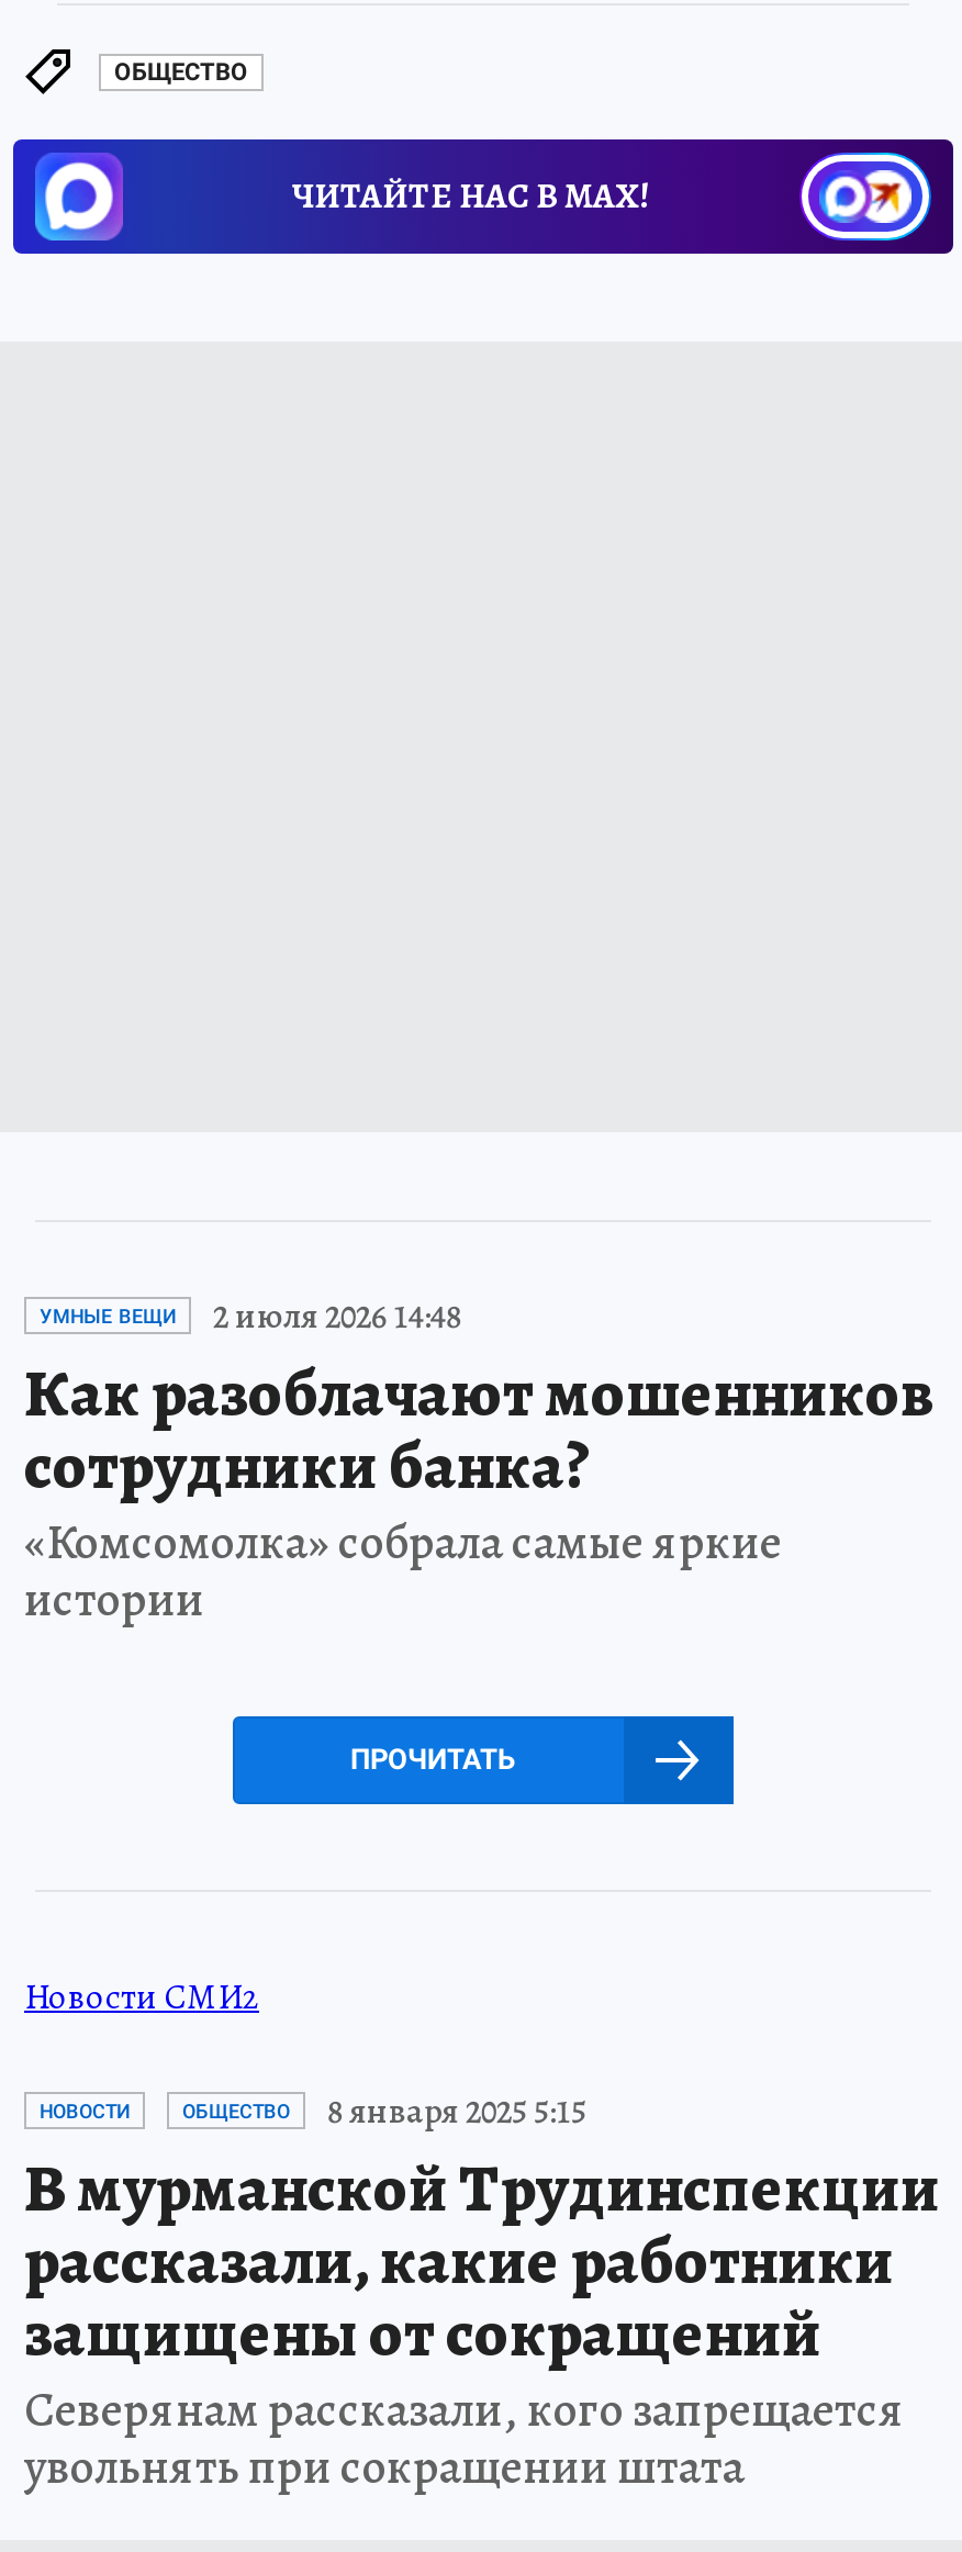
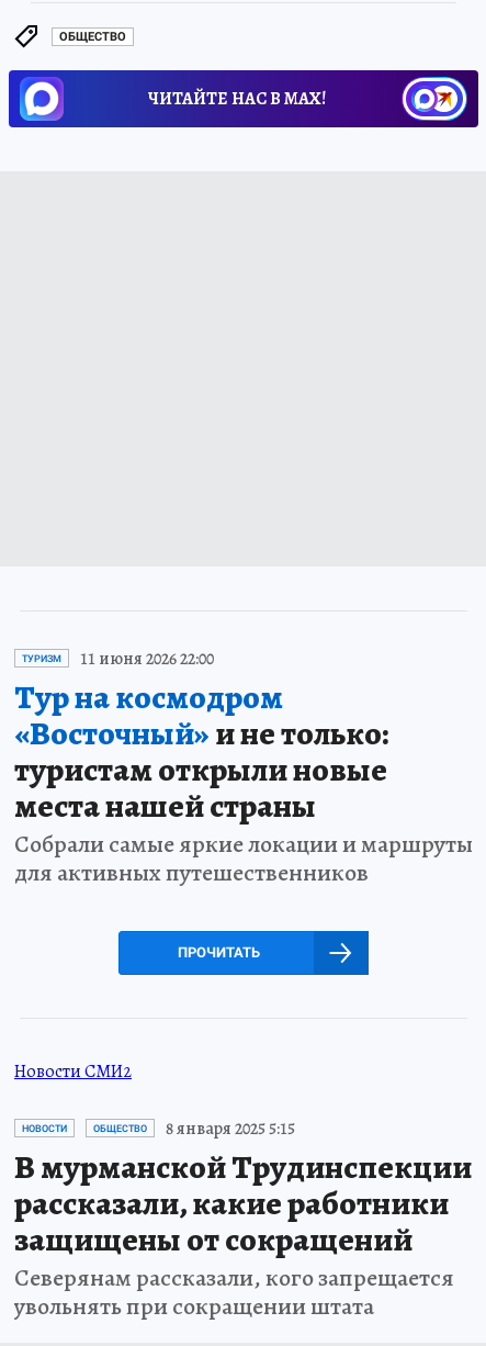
[24,1292,936,1632] УМНЫЕ ВЕЩИ | 2 июля 2026 14:48 | Как разоблачают мошенников | сотрудники банка? | «Комсомолка» собрала самые яркие | истории -> [14,646,473,889] ТУРИЗМ | 11 июня 2026 22:00 | Тур на космодром | «Восточный»и не только: | туристам открыли новые | места нашей страны | Собрали самые яркие локации и маршруты | для активных путешественников

